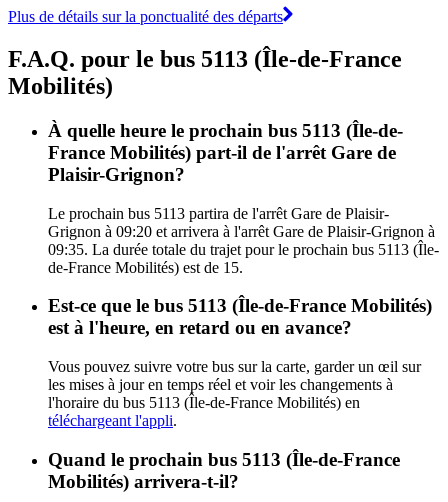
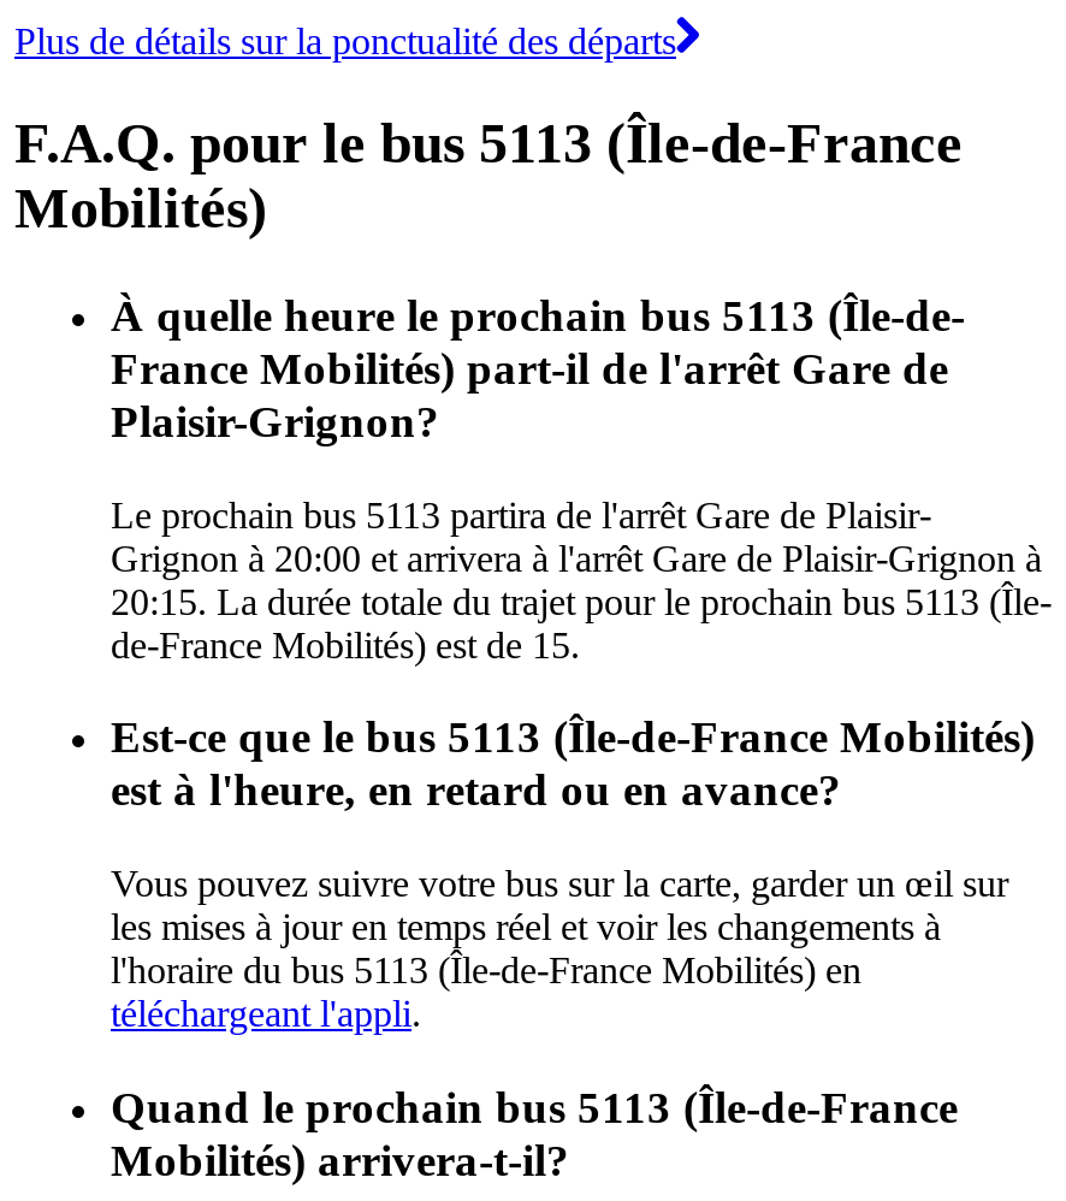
[48,222,435,239] Grignon à 09:20 et arrivera à l'arrêt Gare de Plaisir-Grignon à -> [111,537,1042,578] Grignon à 20:00 et arrivera à l'arrêt Gare de Plaisir-Grignon à
[48,240,439,257] 09:35. La durée totale du trajet pour le prochain bus 5113 (Île- -> [111,580,1052,621] 20:15. La durée totale du trajet pour le prochain bus 5113 (Île-

